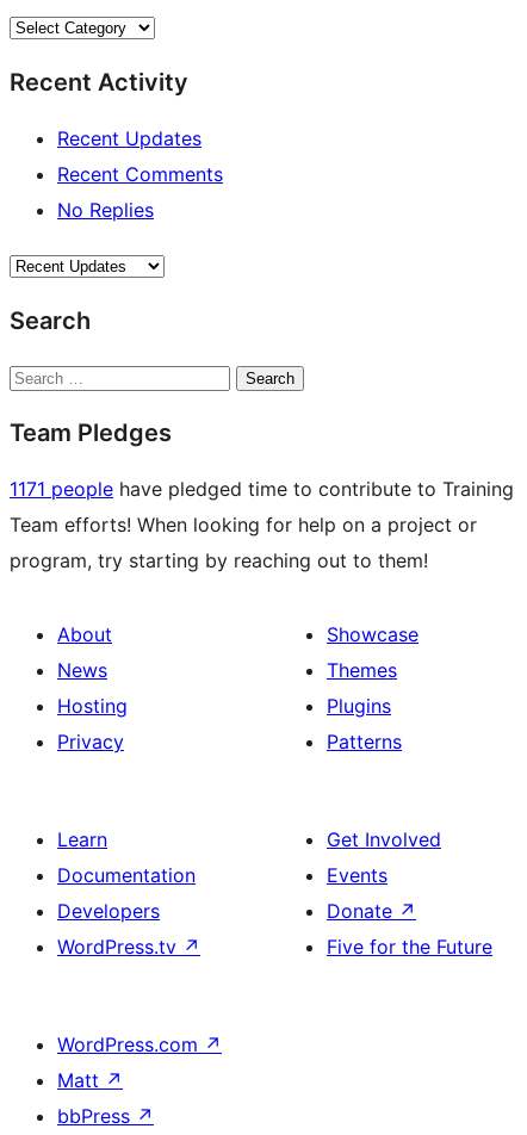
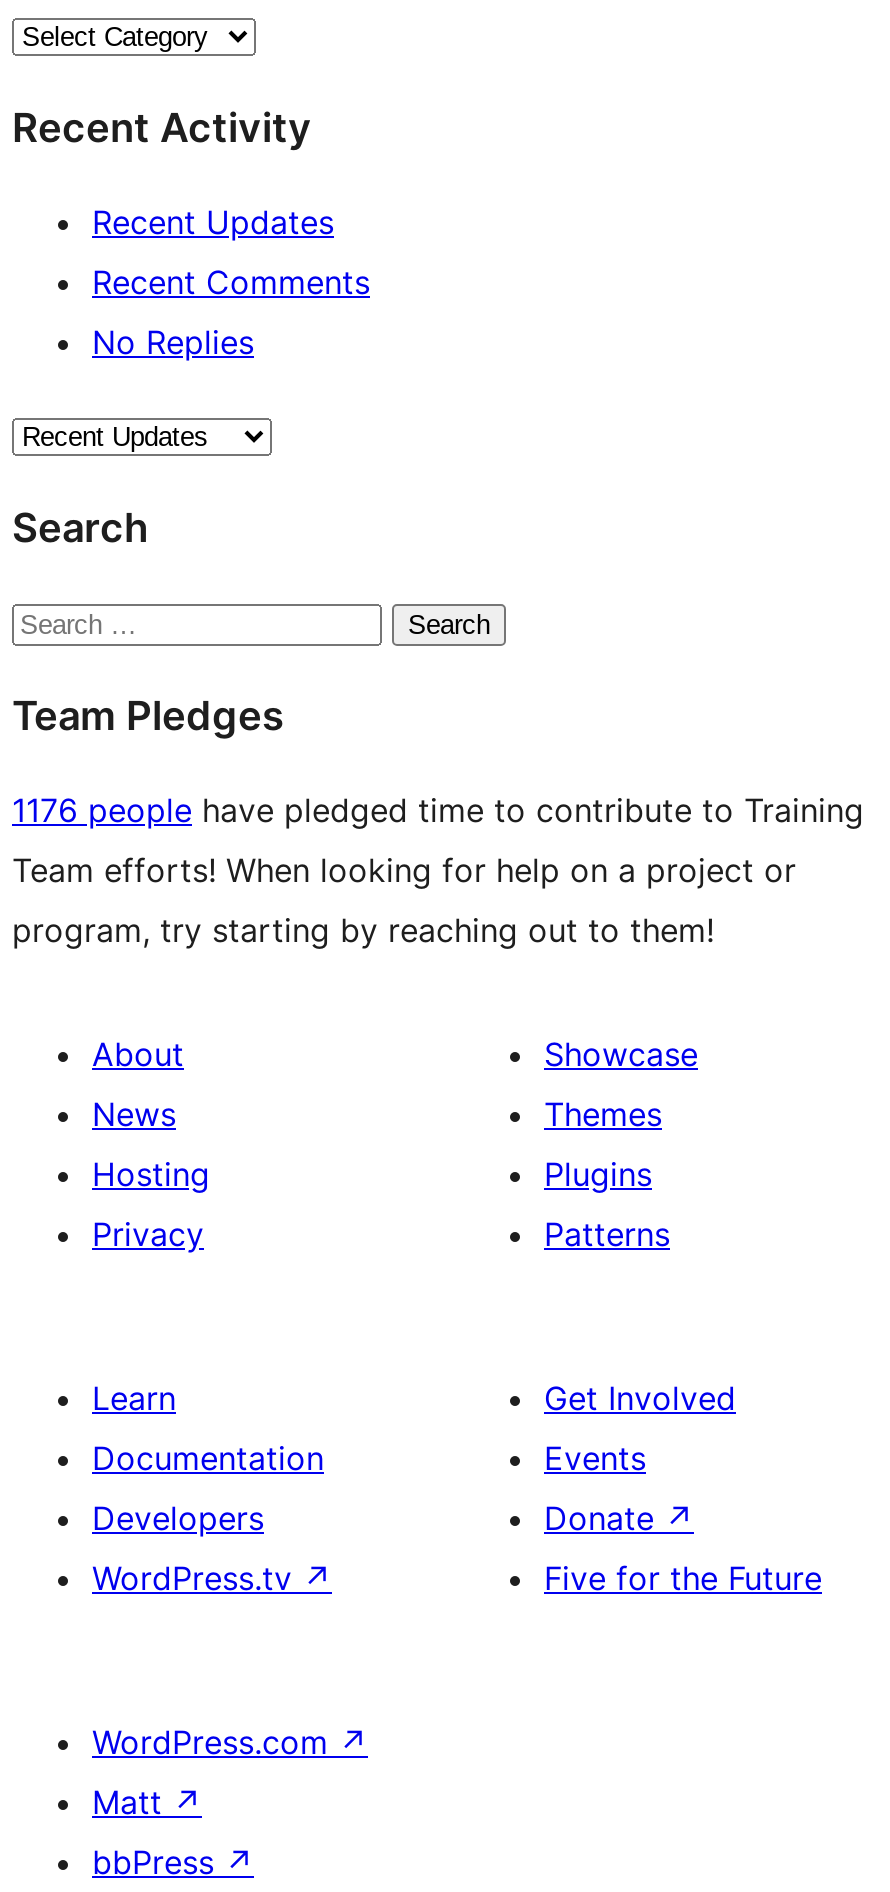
[10,477,514,501] 1171 people have pledged time to contribute to Training -> [12,790,864,830] 1176 people have pledged time to contribute to Training

